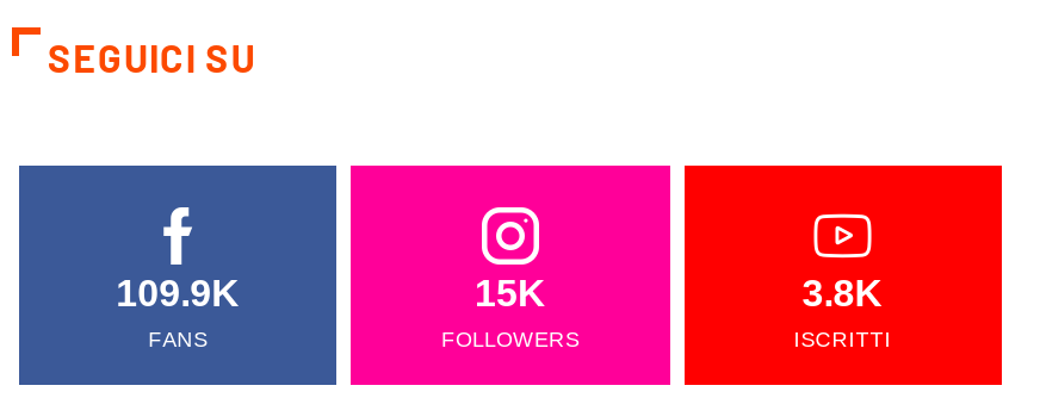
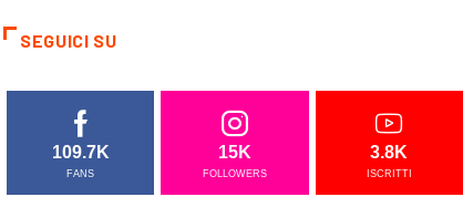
[116,274,240,314] 109.9K -> [52,143,109,162] 109.7K

